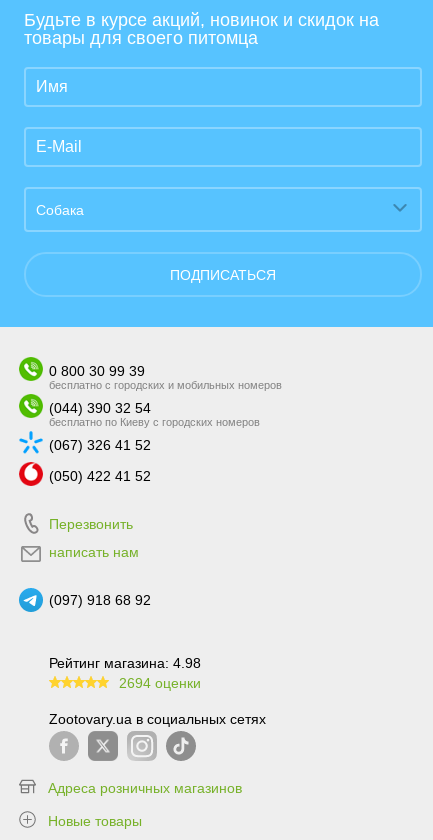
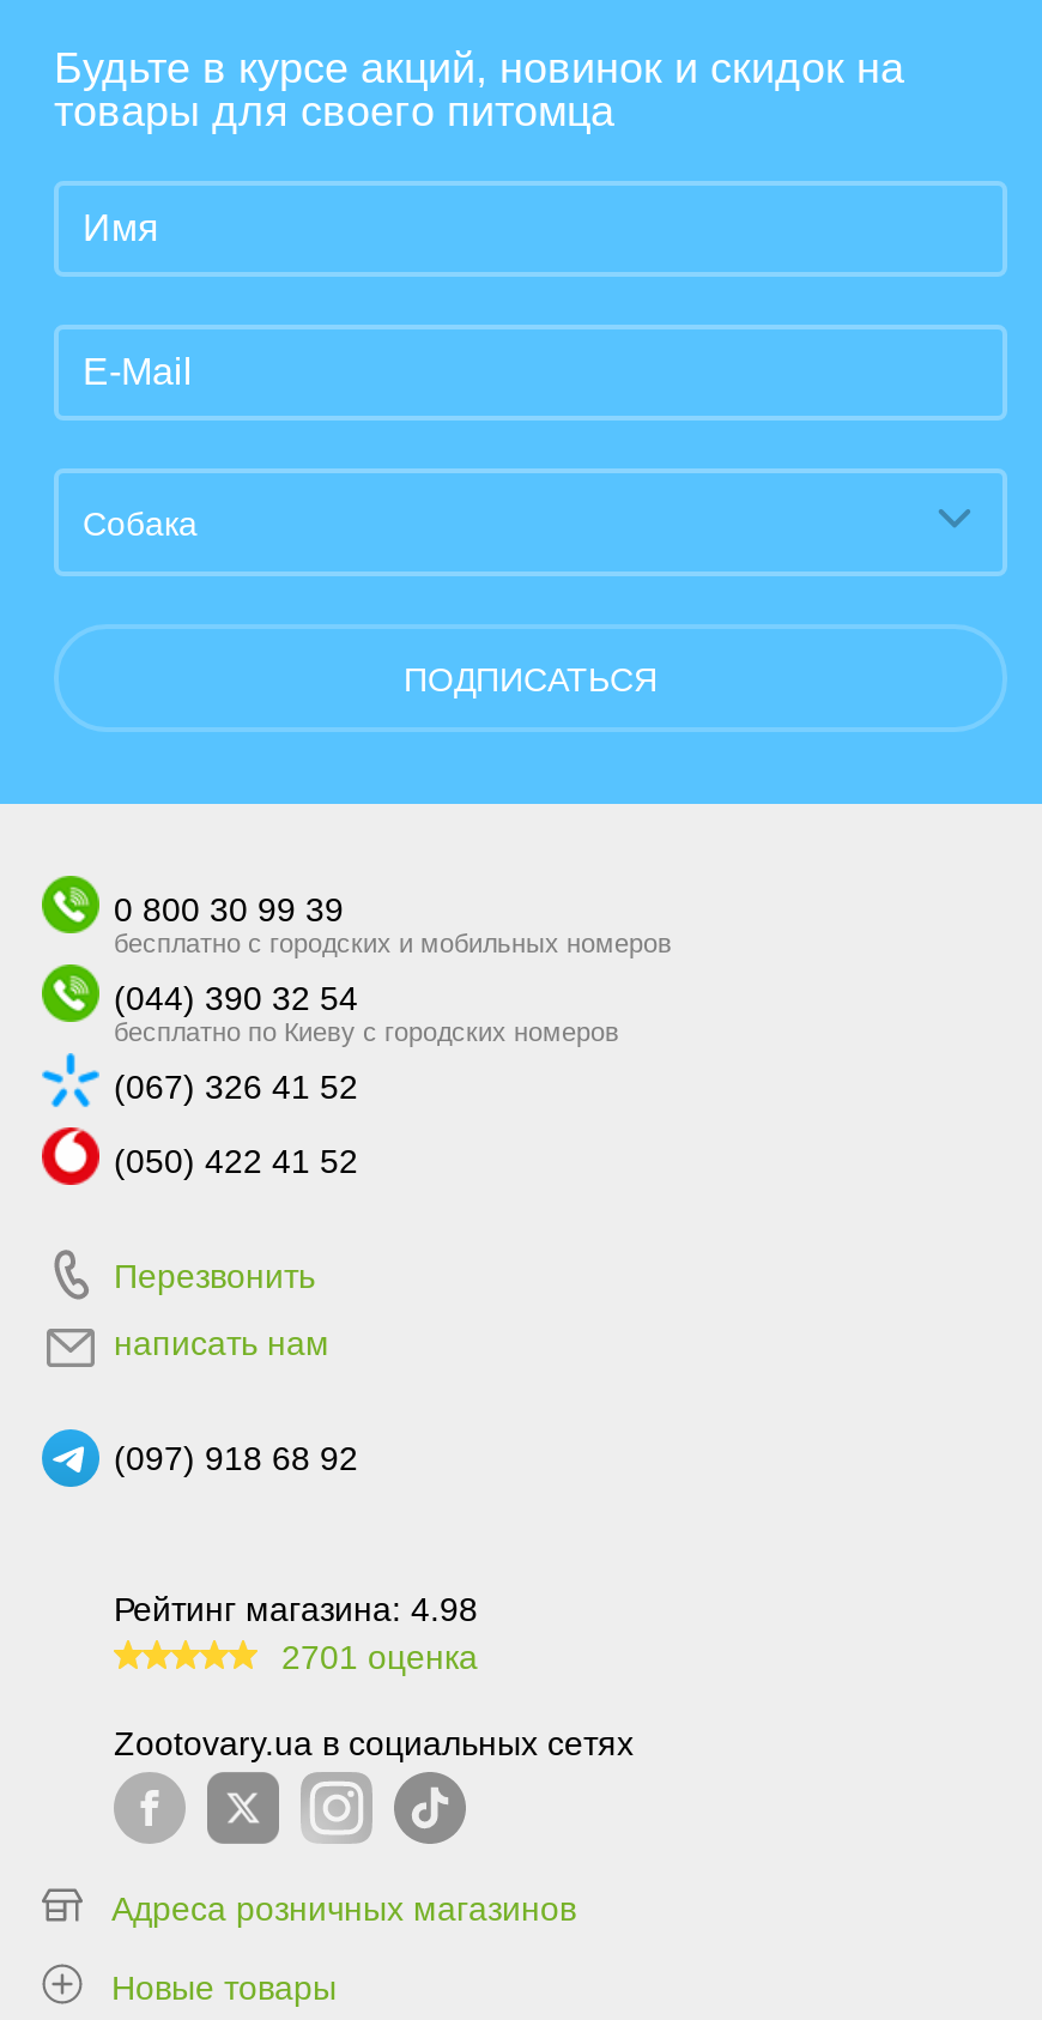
[119,675,201,691] 2694 оценки -> [281,1638,478,1676] 2701 оценка

